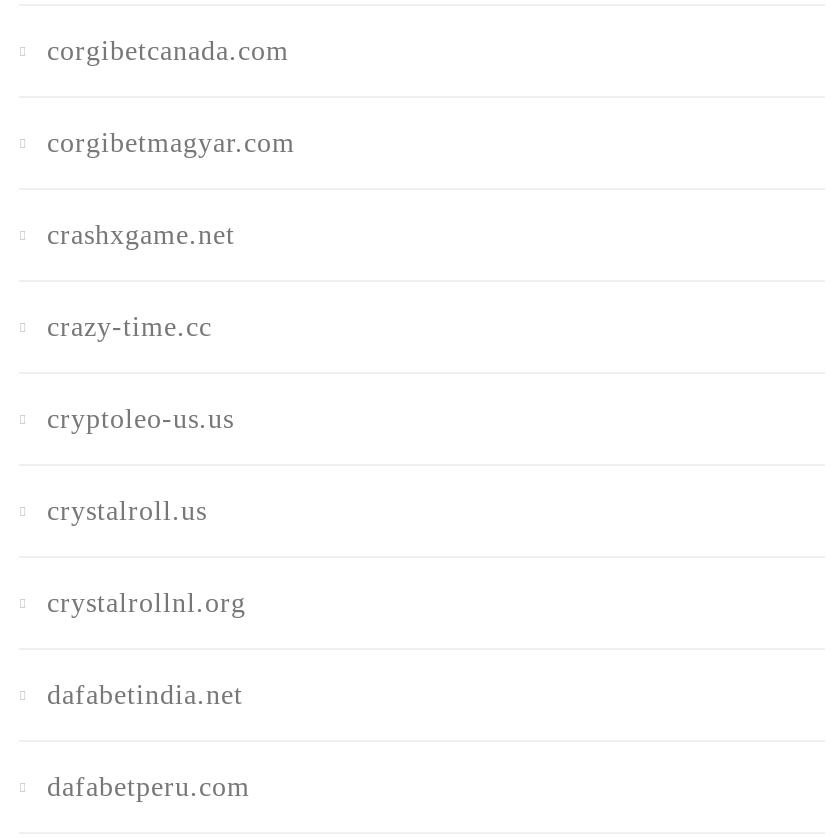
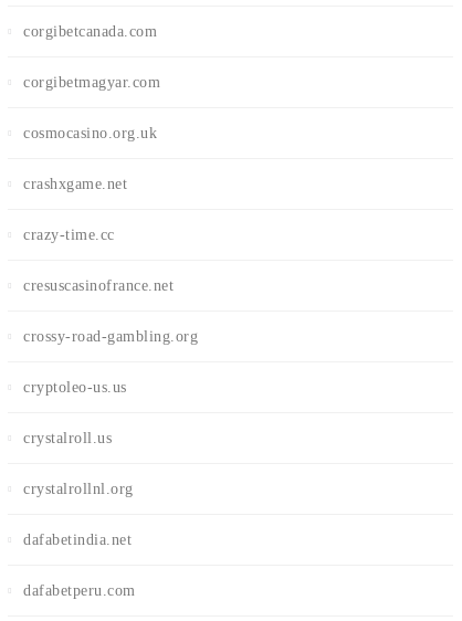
none -> [23,125,157,142] cosmocasino.org.uk
none -> [23,278,198,345] cresuscasinofrance.net | crossy-road-gambling.org

